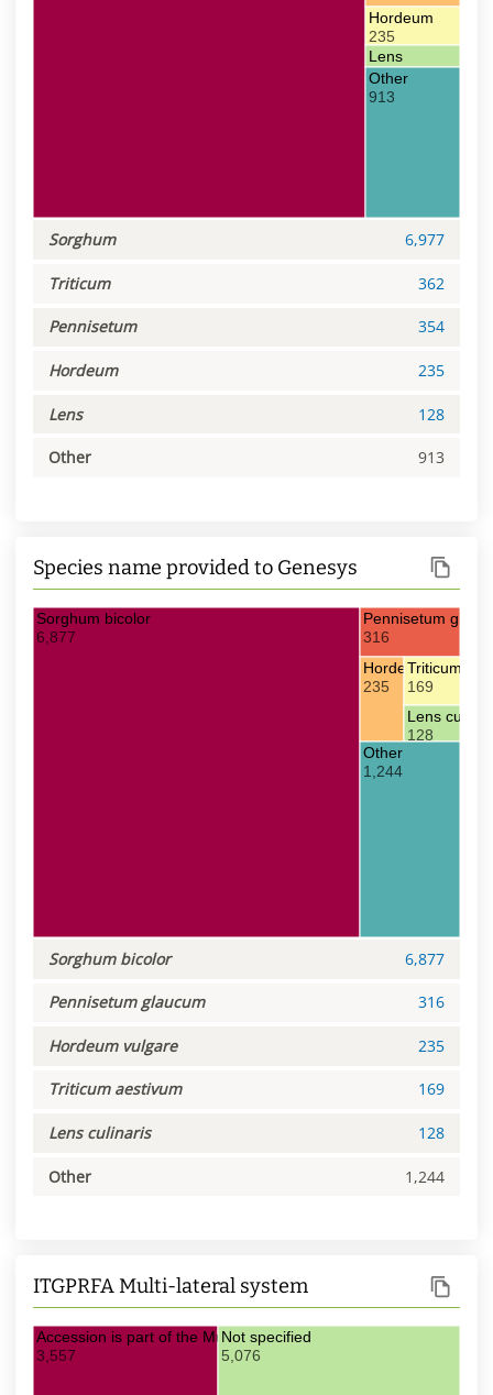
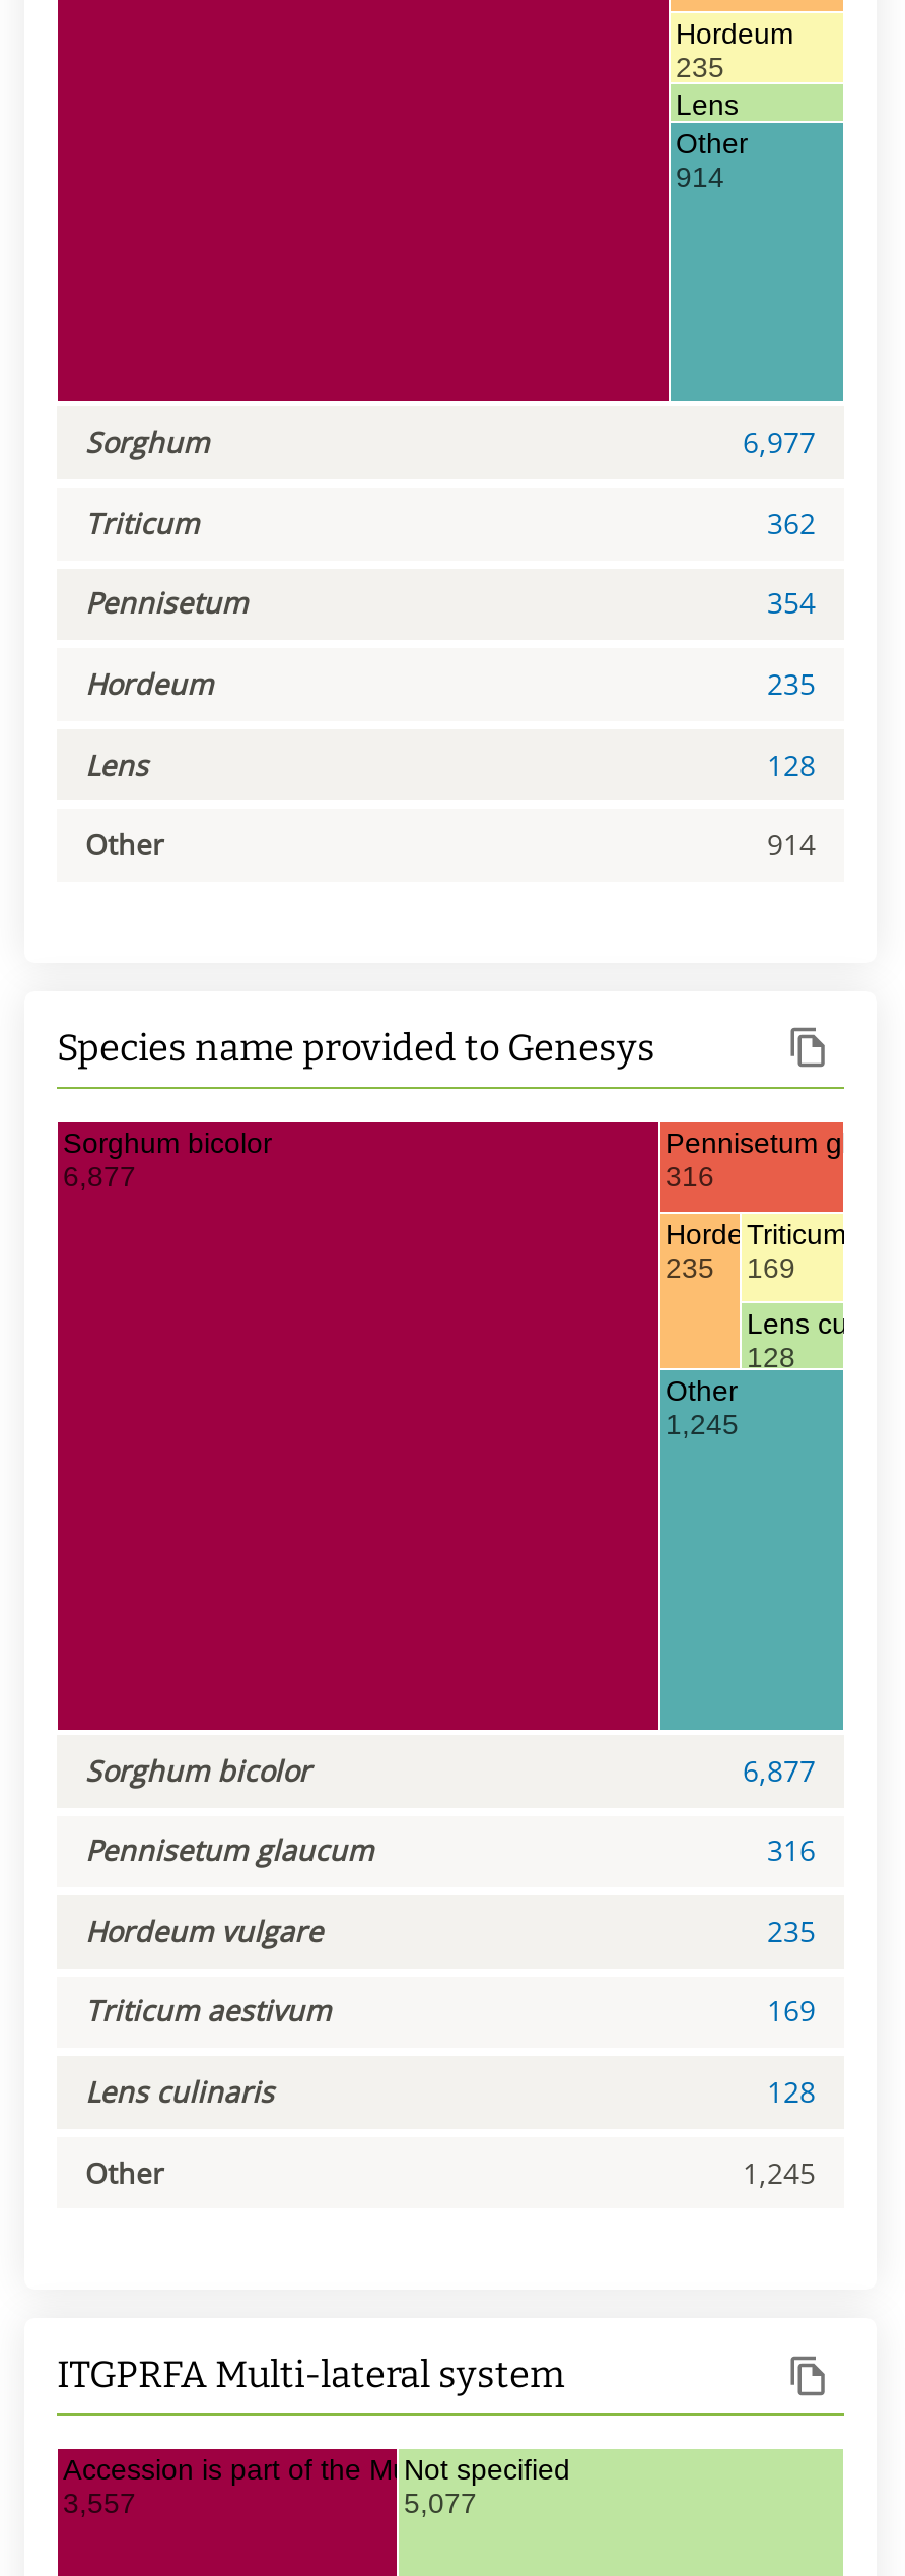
[369,89,395,106] 913 -> [676,163,724,194] 914
[418,447,445,468] 913 -> [767,825,816,864] 914
[363,763,403,780] 1,244 -> [666,1409,739,1441] 1,245
[405,1166,445,1187] 1,244 -> [743,2153,816,2191] 1,245
[221,1347,261,1365] 5,076 -> [404,2489,477,2521] 5,077

